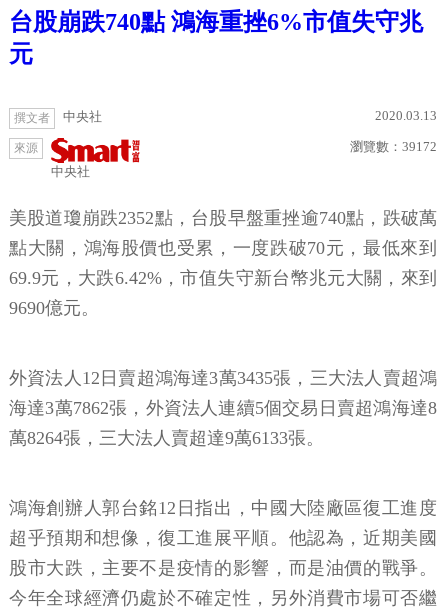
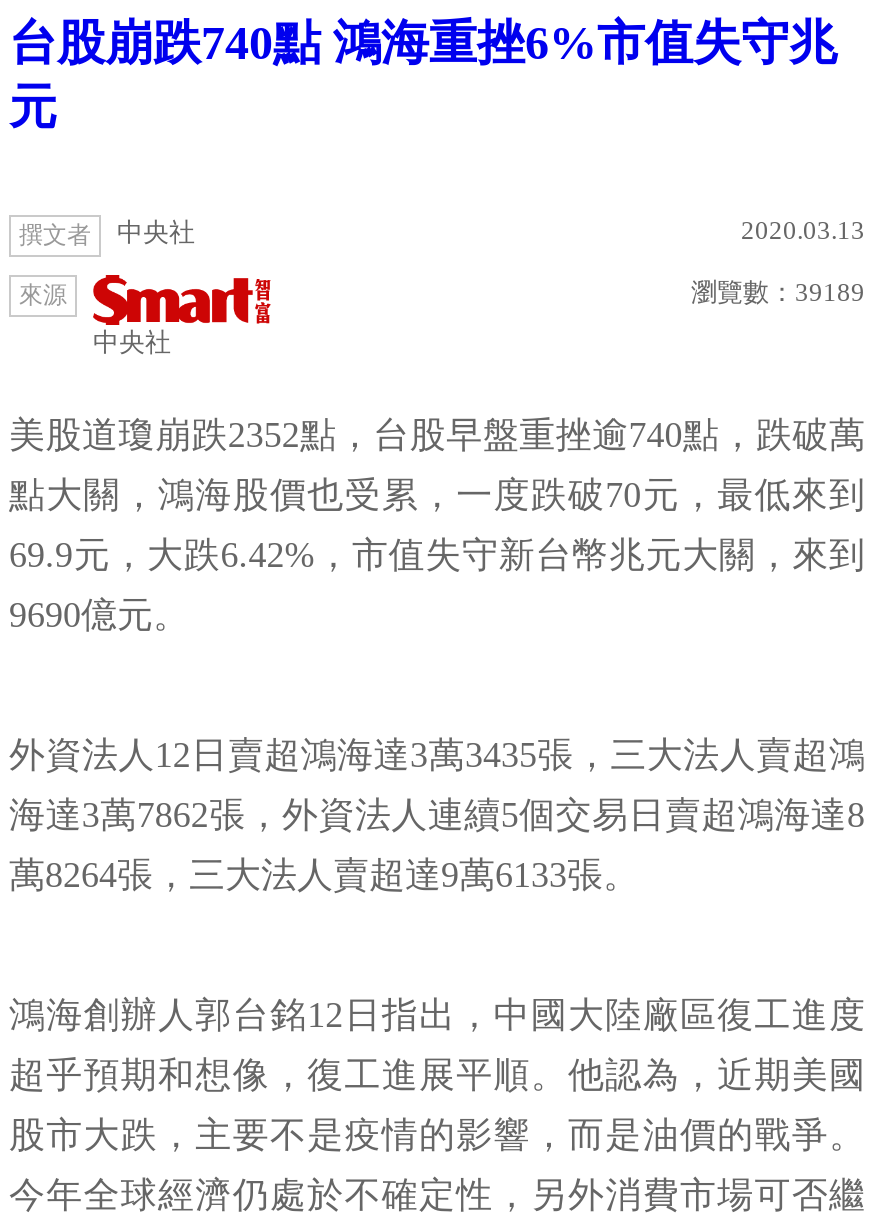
[350,139,437,154] 瀏覽數：39172 -> [691,277,865,307] 瀏覽數：39189

